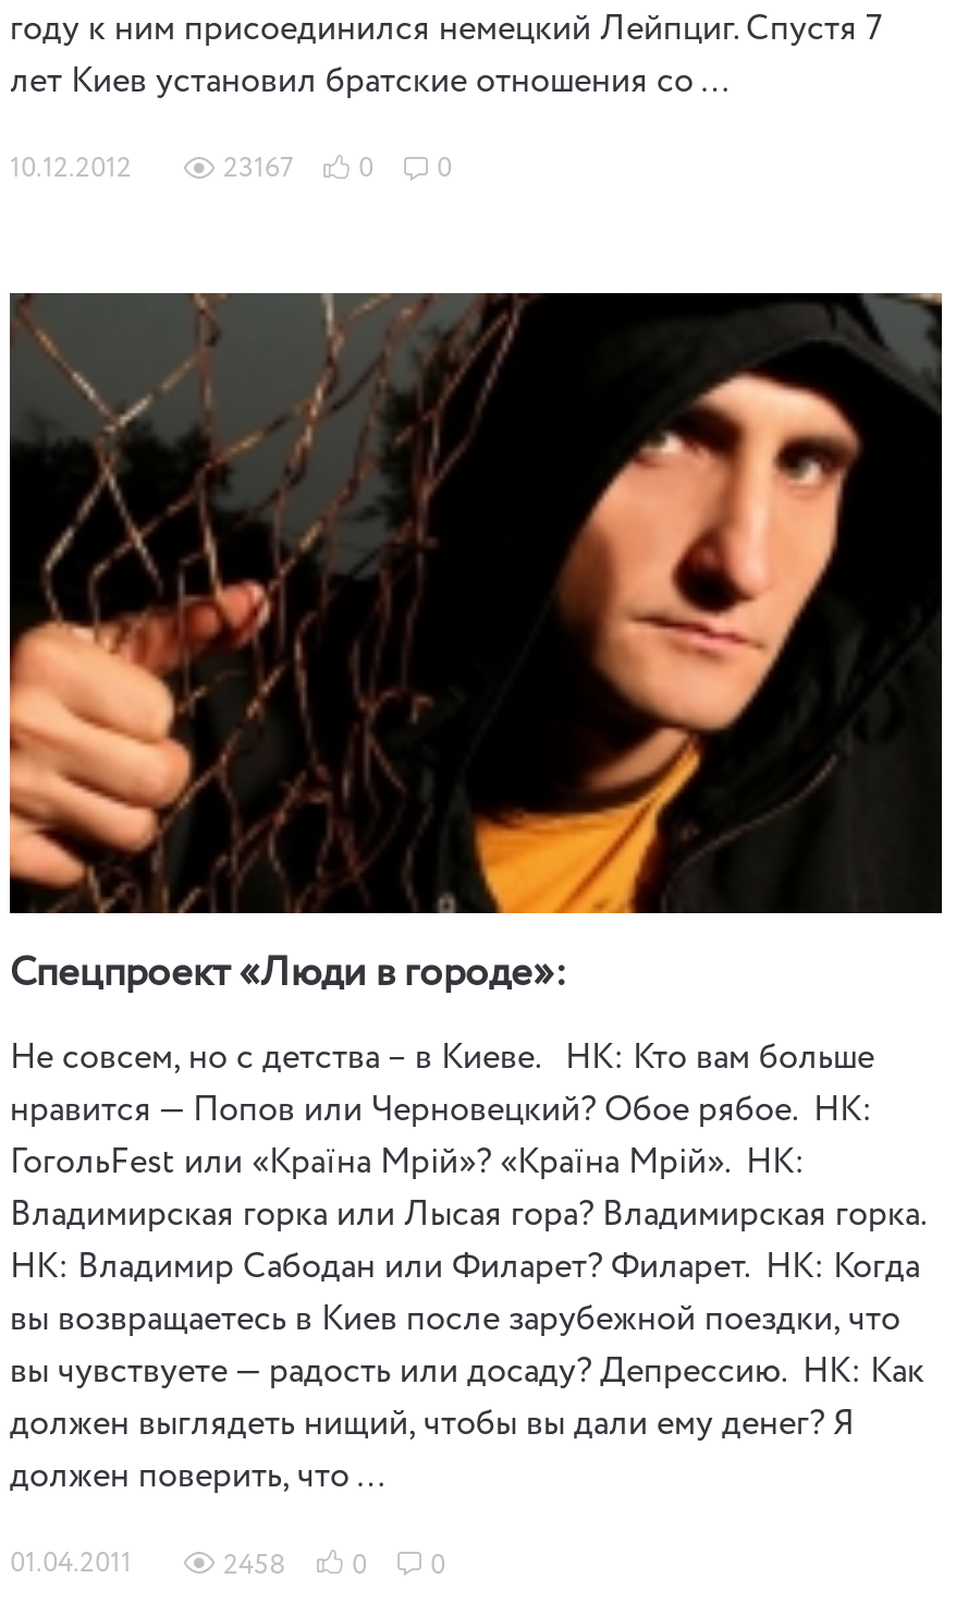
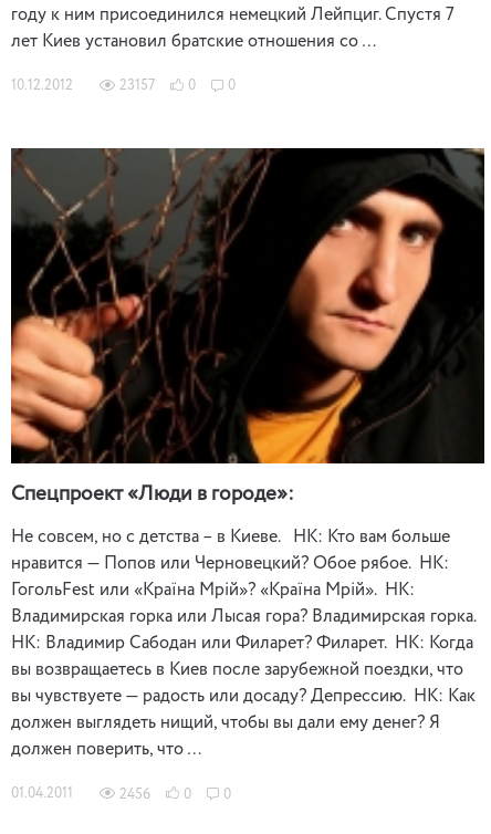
[223,156,293,184] 23167 -> [119,79,155,93] 23157
[223,1551,286,1580] 2458 -> [119,787,150,802] 2456

